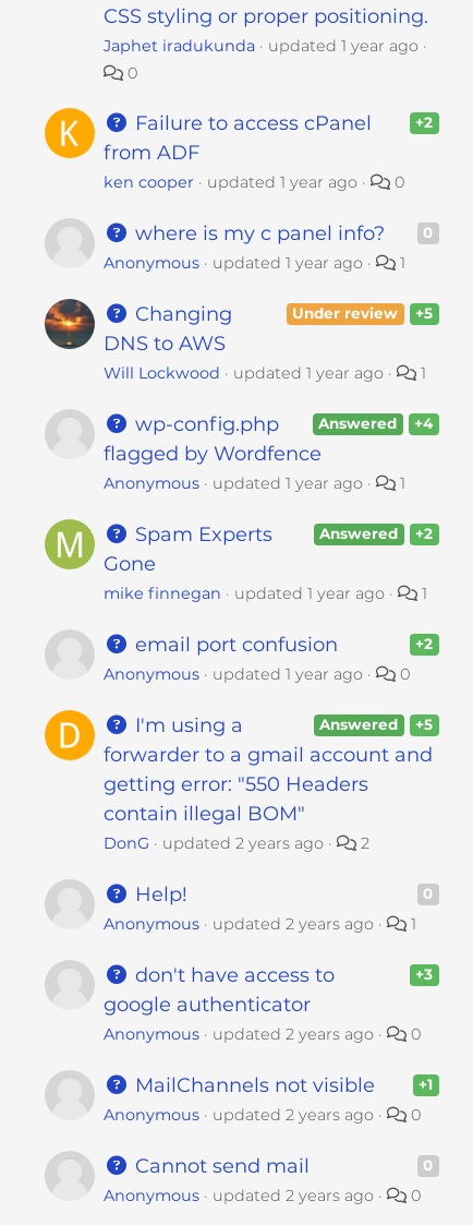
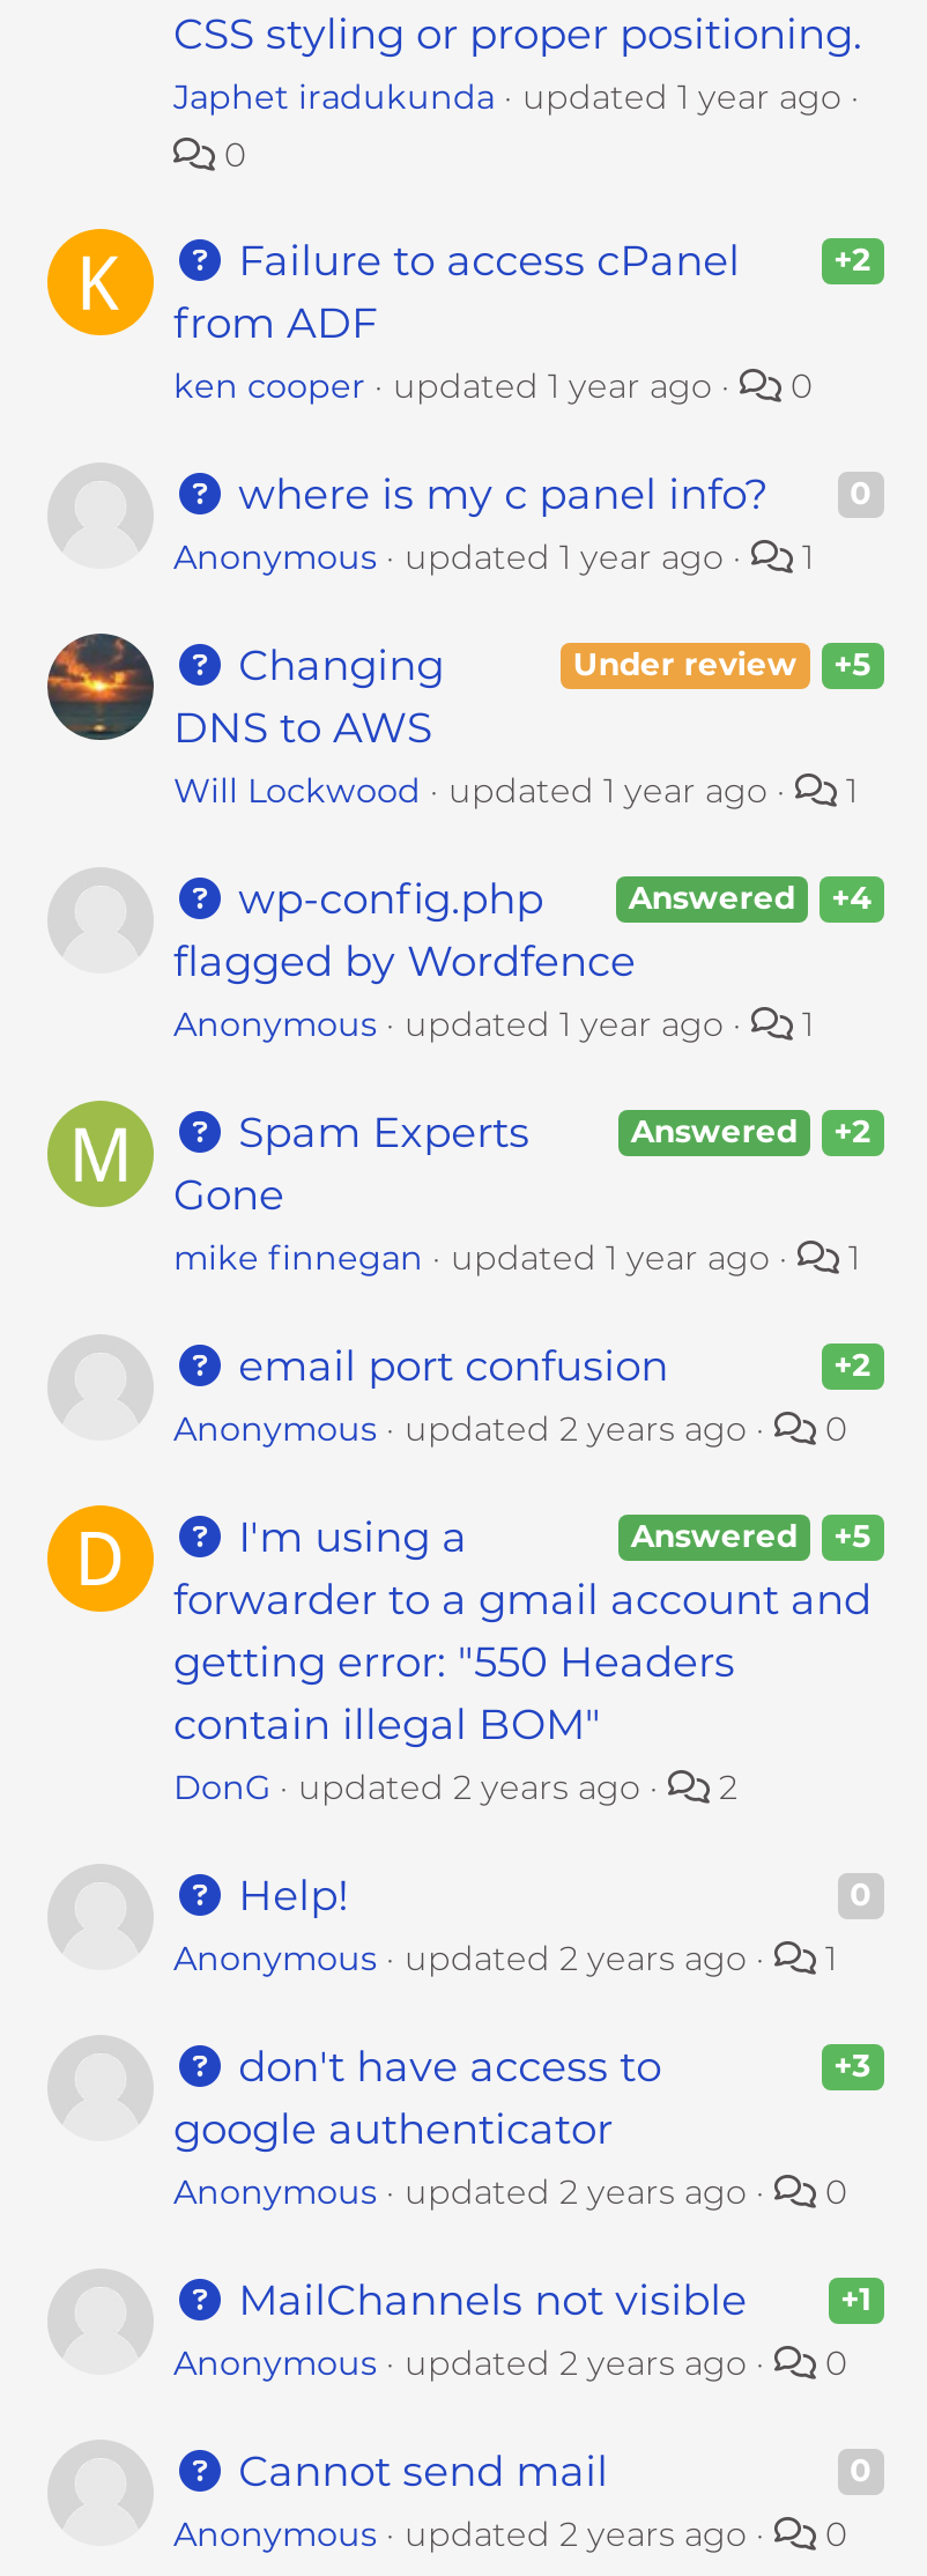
[213,664,363,684] updated 1 year ago -> [404,1408,746,1450] updated 2 years ago

